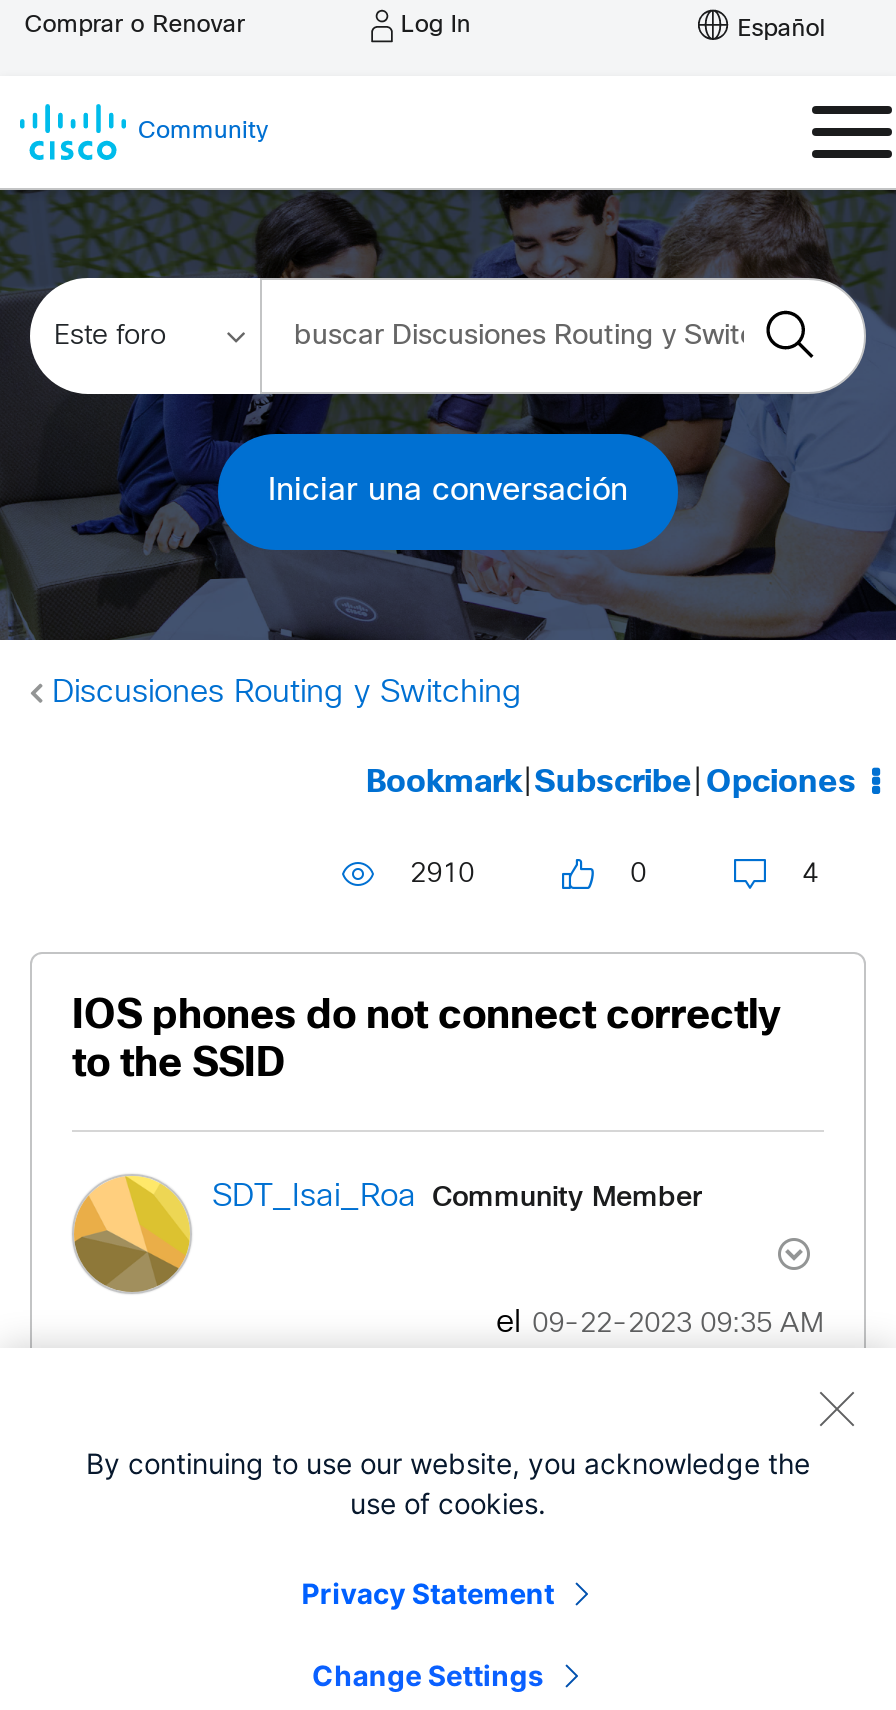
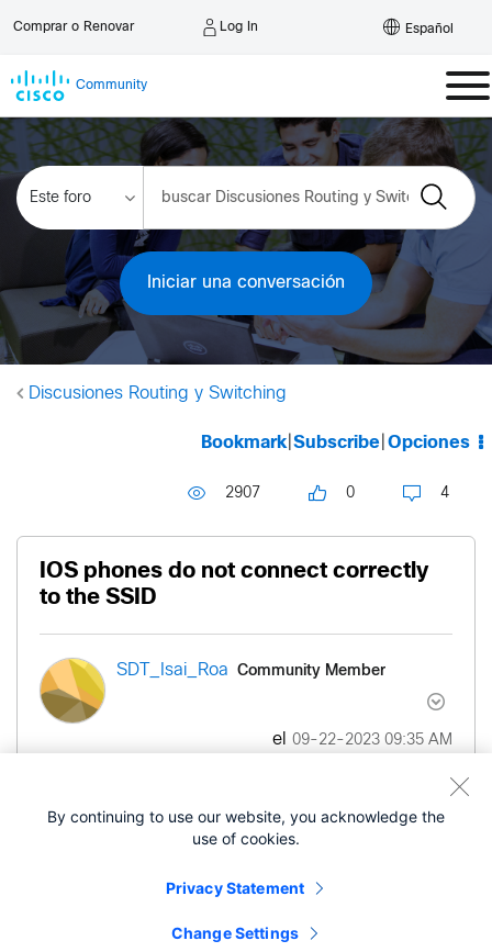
[410,862,474,888] 2910 -> [225,486,260,501] 2907

